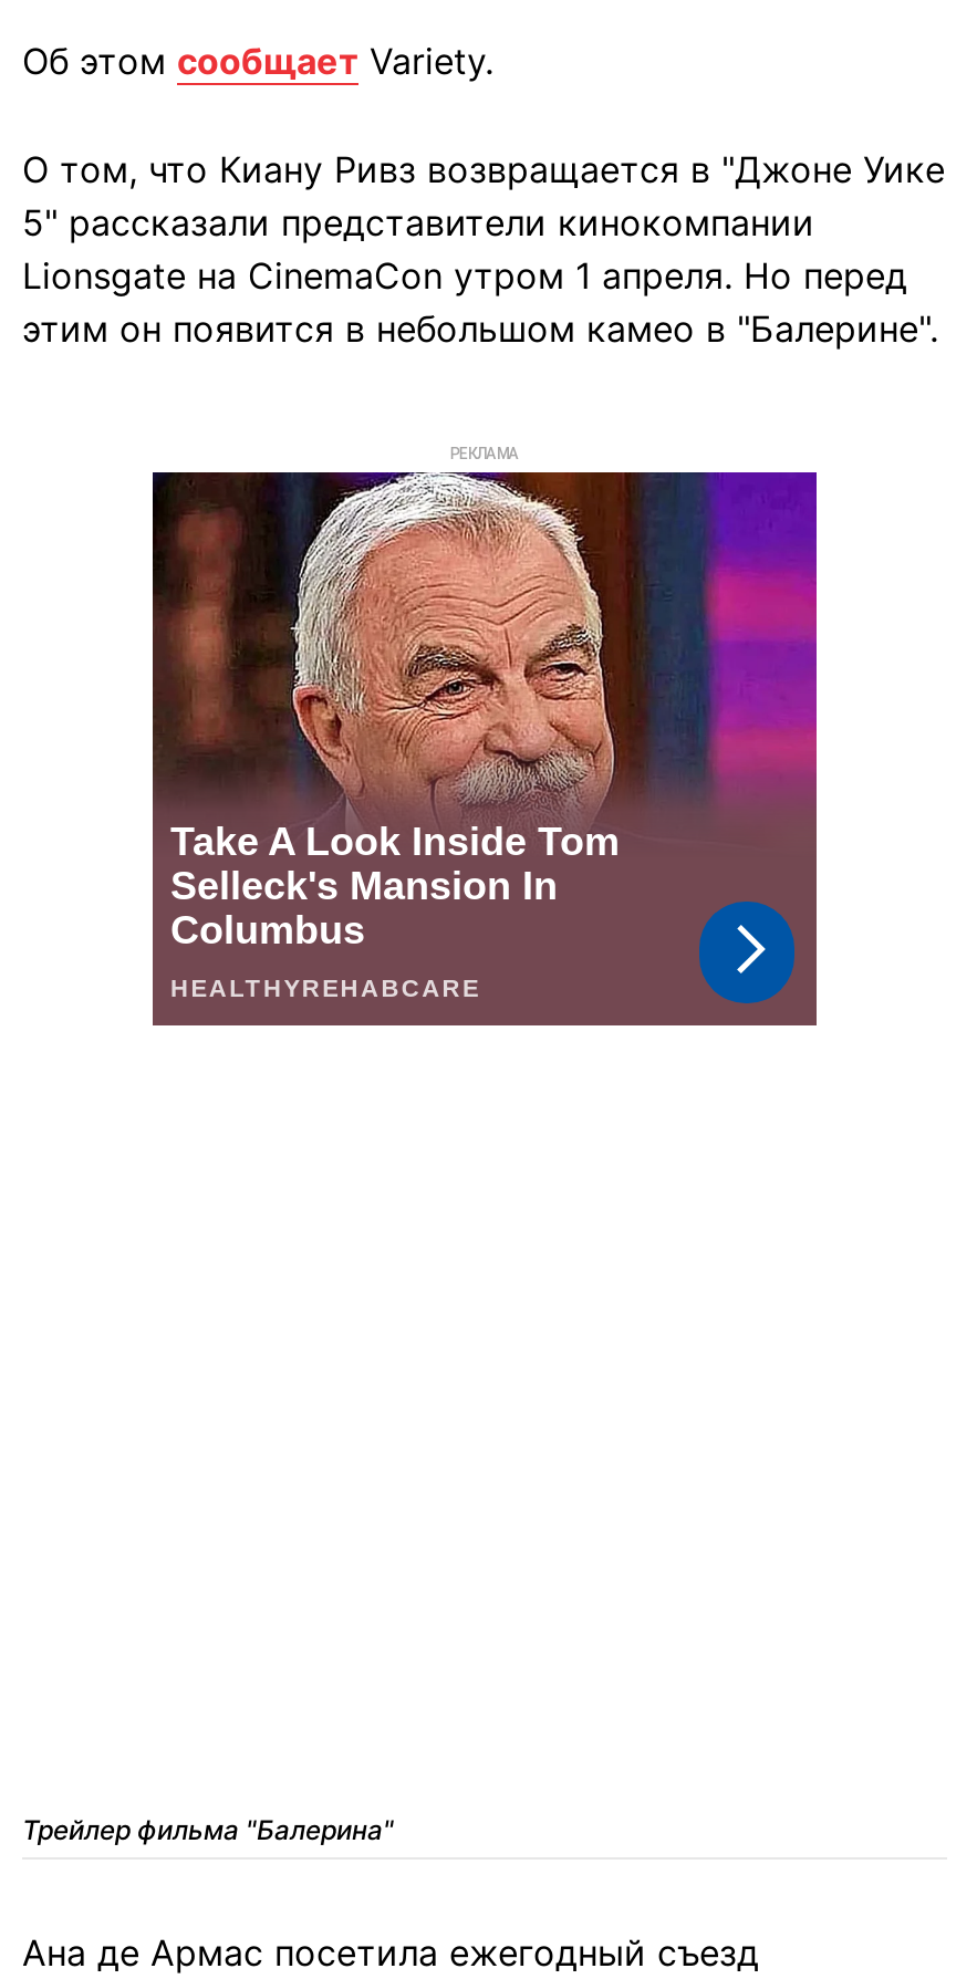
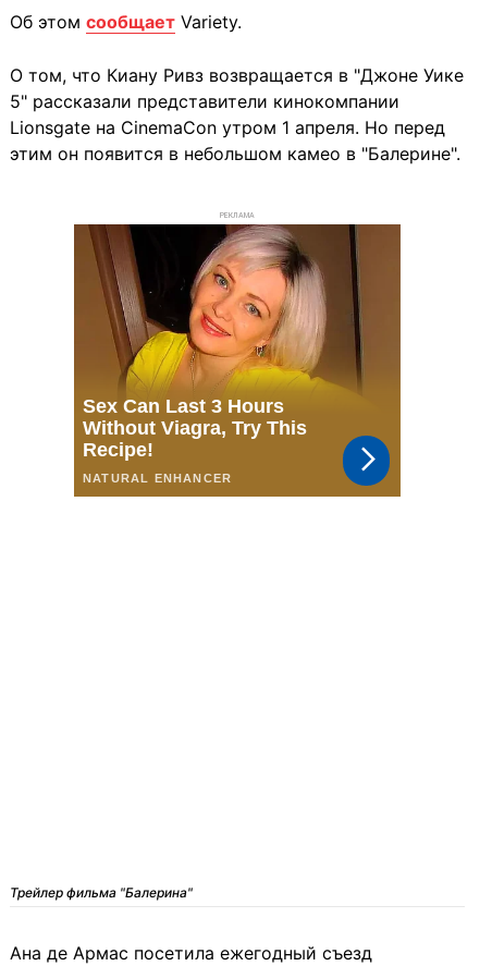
[150,470,819,1023] [image] -> [73,223,402,496] [image]

